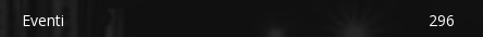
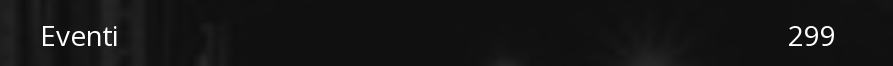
[429,9,455,30] 296 -> [788,16,836,54] 299

